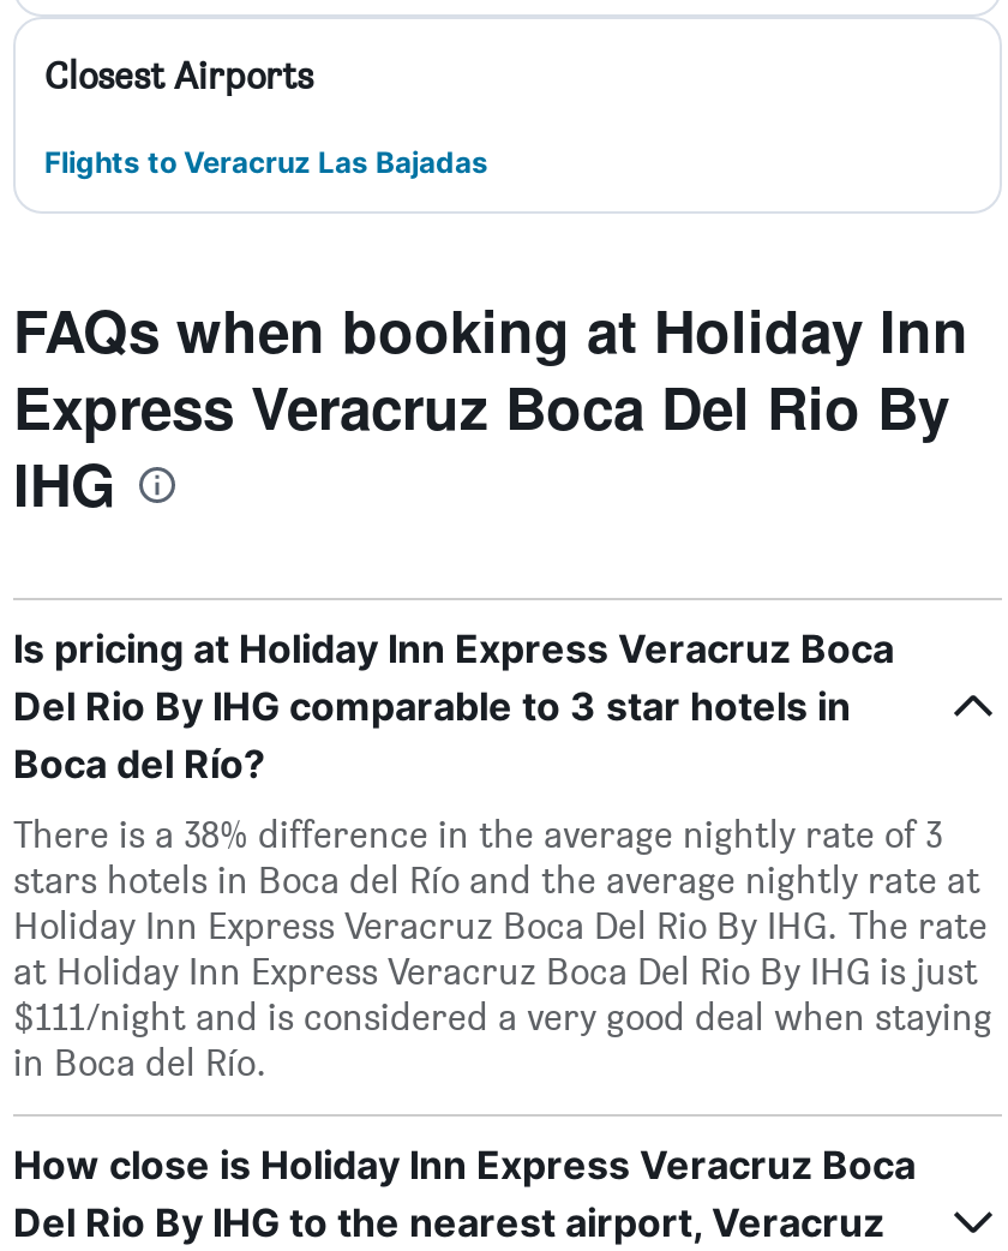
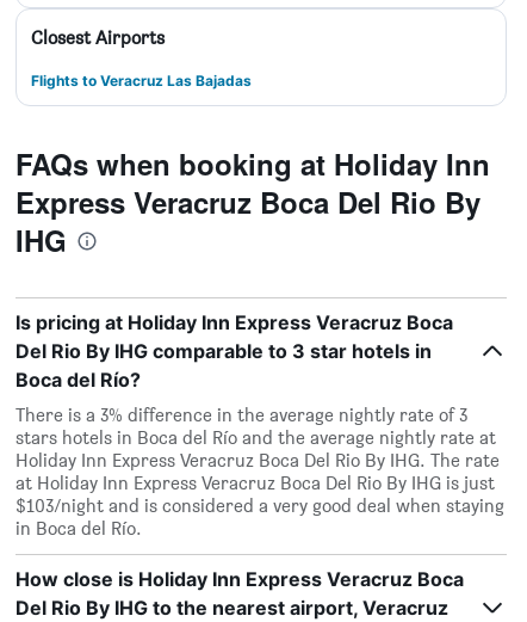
[13,812,942,857] There is a 38% difference in the average nightly rate of 3 -> [15,404,467,426] There is a 3% difference in the average nightly rate of 3
[13,994,992,1040] $111/night and is considered a very good deal when staying -> [15,494,504,517] $103/night and is considered a very good deal when staying

